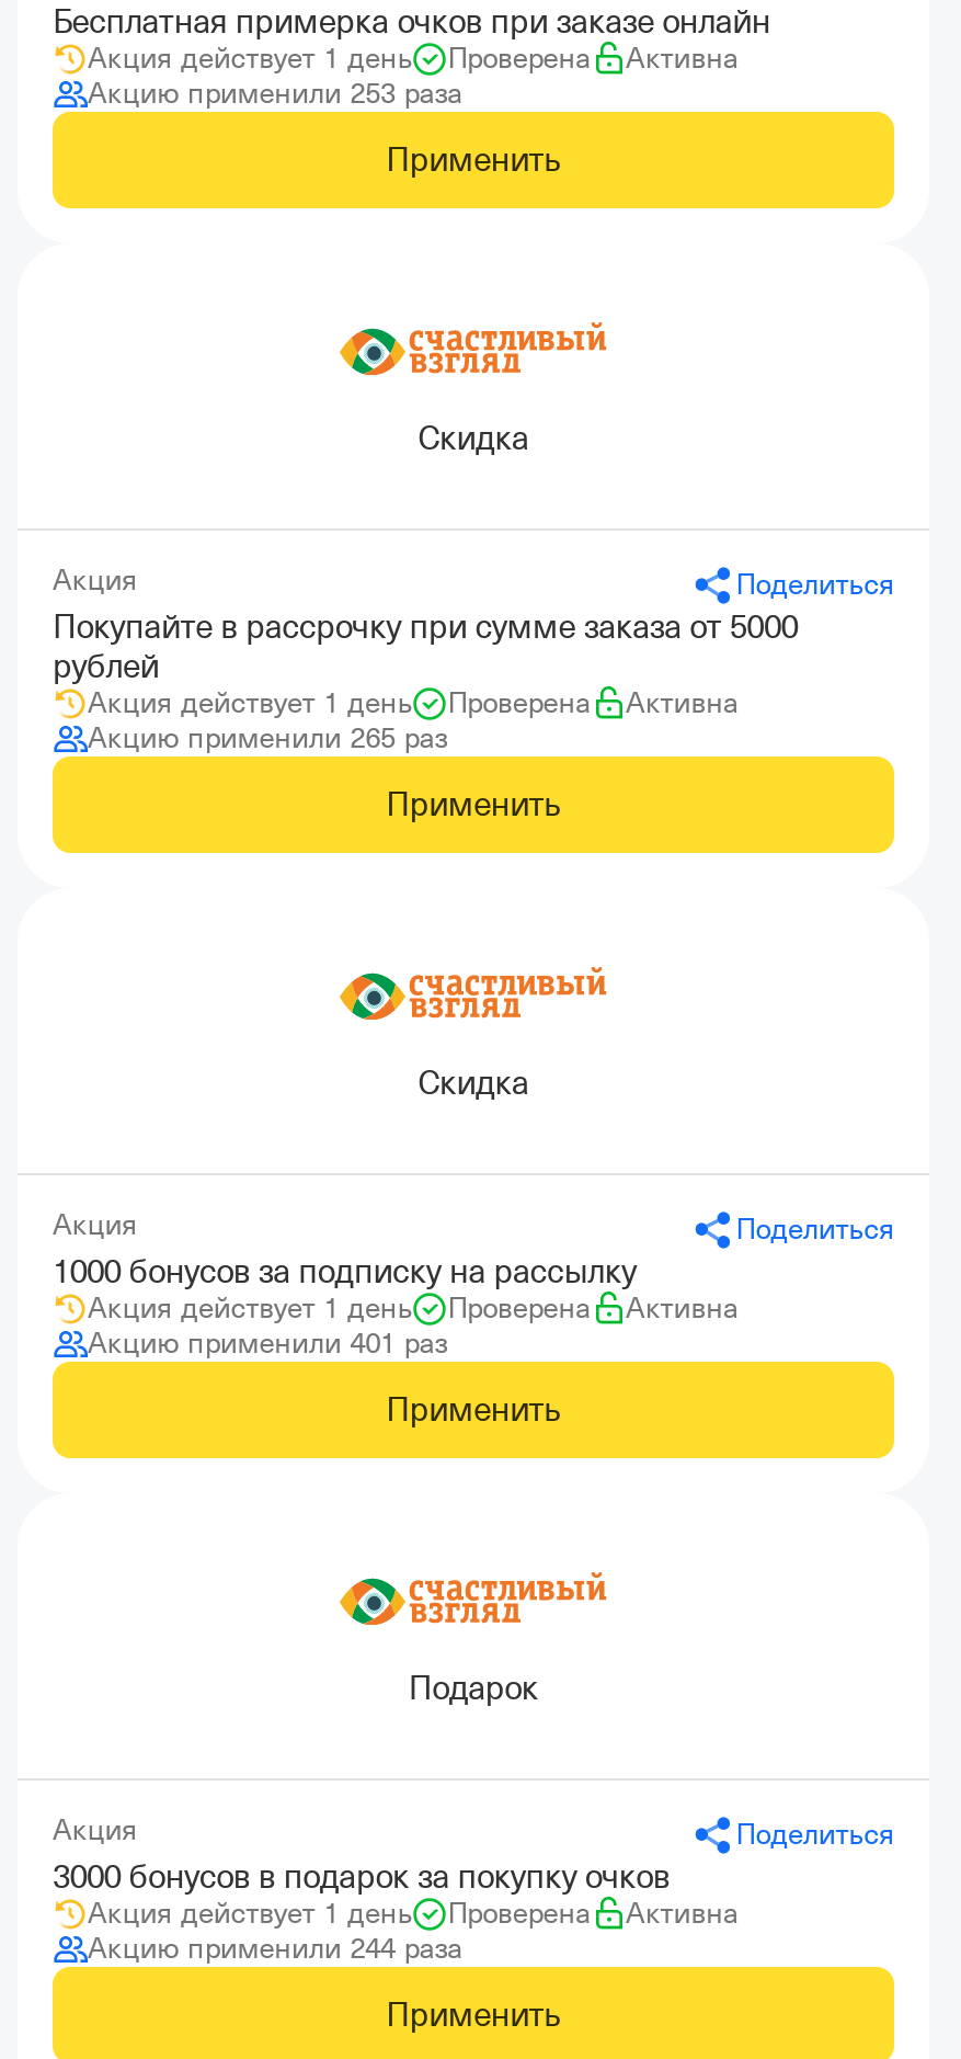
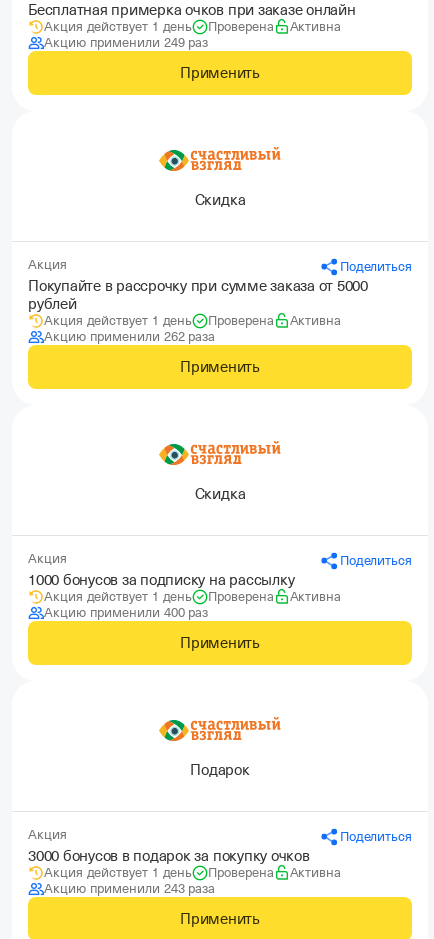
[88,77,463,110] Акцию применили 253 раза -> [44,35,208,50] Акцию применили 249 раз
[88,721,448,754] Акцию применили 265 раз -> [44,329,215,344] Акцию применили 262 раза
[88,1327,448,1360] Акцию применили 401 раз -> [44,605,208,620] Акцию применили 400 раз
[88,1932,463,1965] Акцию применили 244 раза -> [44,881,215,896] Акцию применили 243 раза

